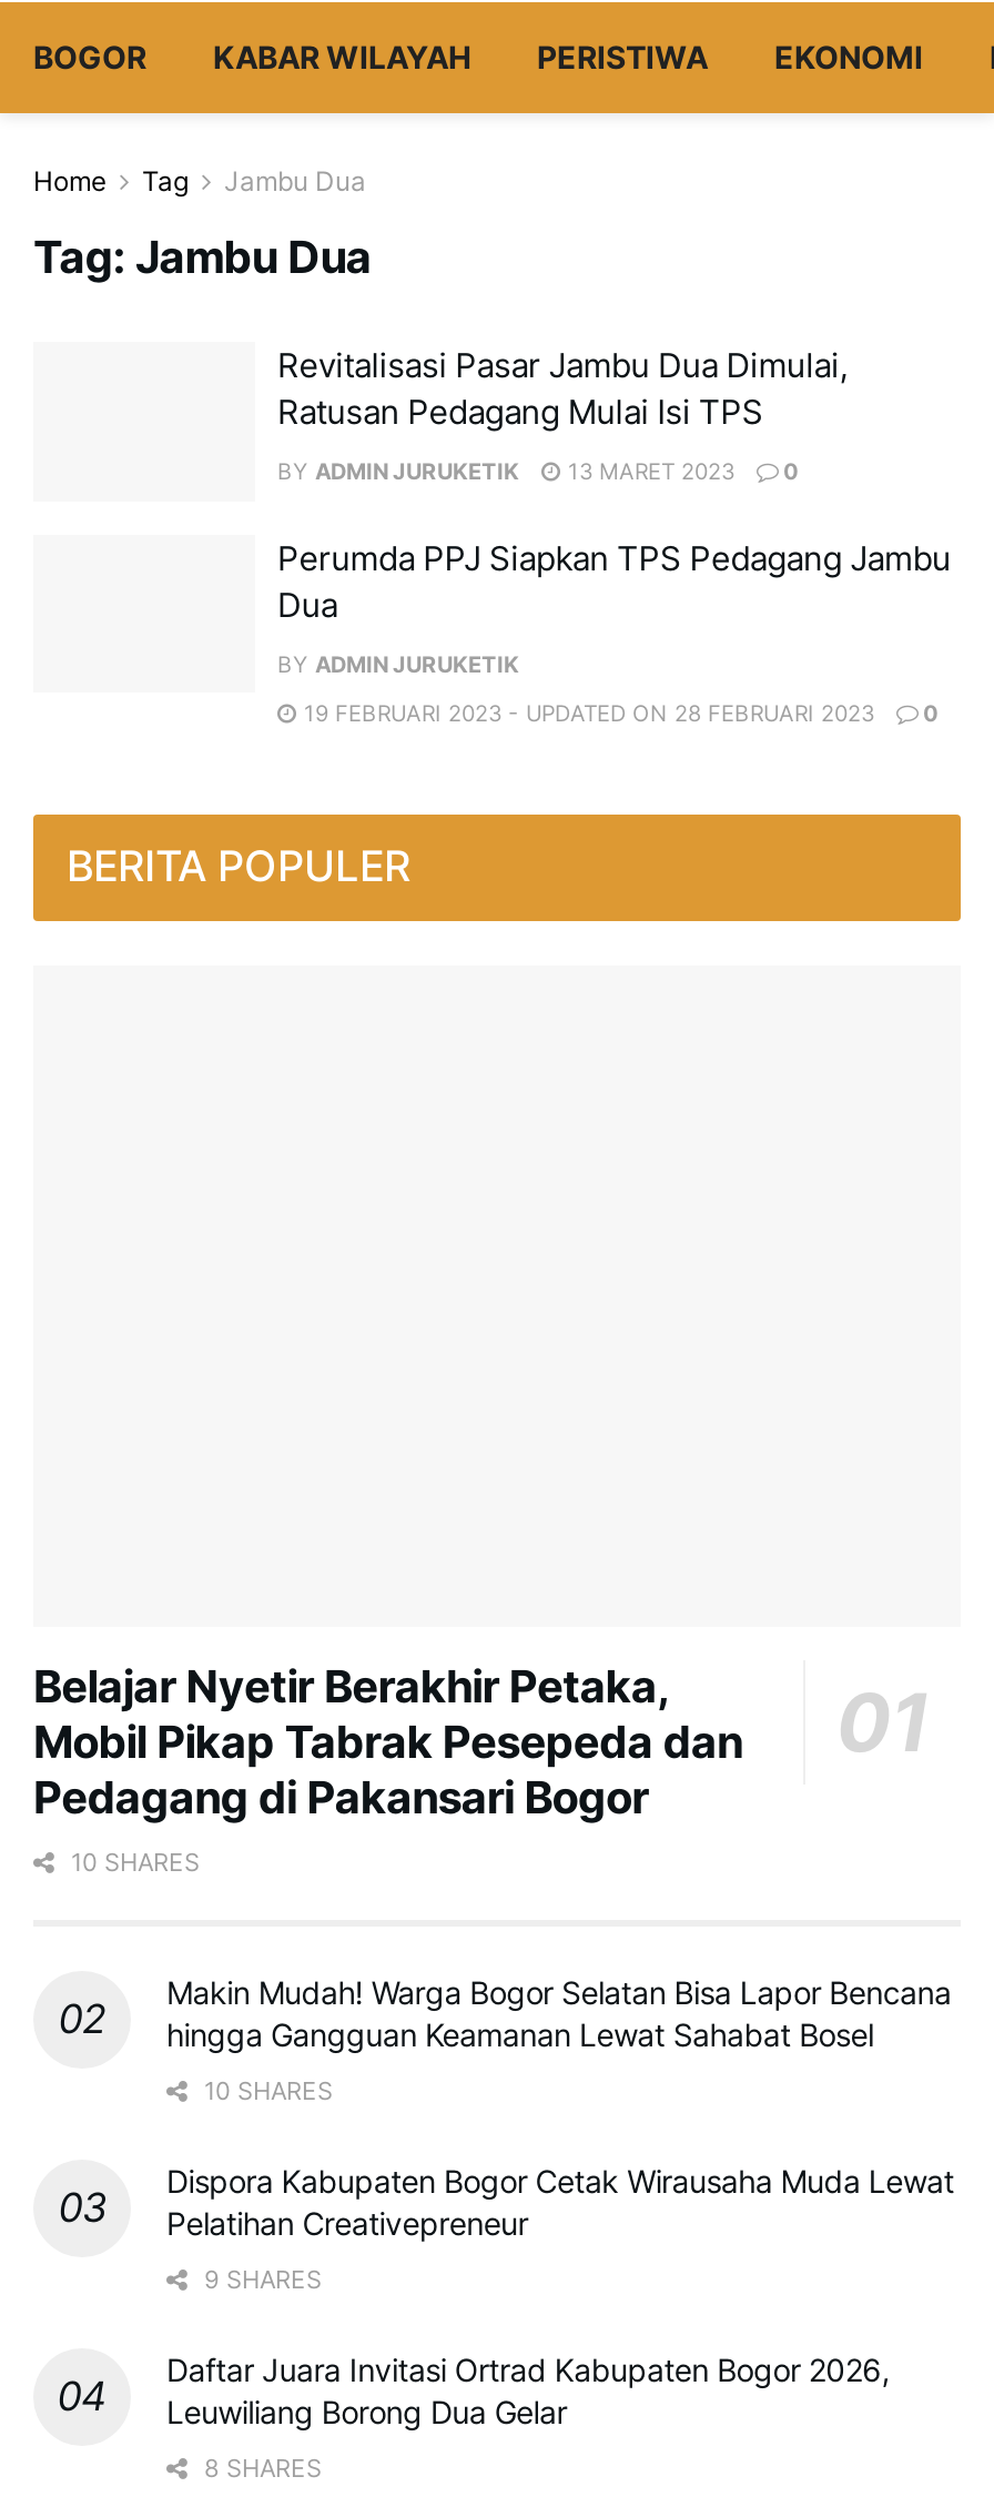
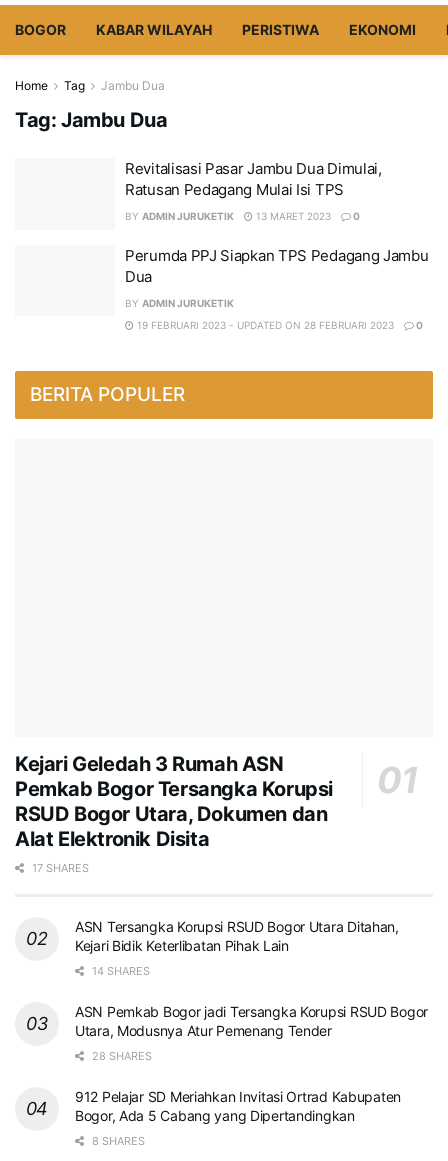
[33,1661,742,1879] Belajar Nyetir Berakhir Petaka, | Mobil Pikap Tabrak Pesepeda dan | Pedagang di Pakansari Bogor | 10 SHARES -> [15,752,333,875] Kejari Geledah 3 Rumah ASN | Pemkab Bogor Tersangka Korupsi | RSUD Bogor Utara, Dokumen dan | Alat Elektronik Disita | 17 SHARES
[166,1974,951,2054] Makin Mudah! Warga Bogor Selatan Bisa Lapor Bencana | hingga Gangguan Keamanan Lewat Sahabat Bosel -> [75,918,399,954] ASN Tersangka Korupsi RSUD Bogor Utara Ditahan, | Kejari Bidik Keterlibatan Pihak Lain
[197,2076,333,2107] 10 SHARES -> [89,964,150,978] 14 SHARES
[166,2163,954,2243] Dispora Kabupaten Bogor Cetak Wirausaha Muda Lewat | Pelatihan Creativepreneur -> [75,1003,428,1039] ASN Pemkab Bogor jadi Tersangka Korupsi RSUD Bogor | Utara, Modusnya Atur Pemenang Tender
[197,2265,322,2296] 9 SHARES -> [89,1049,152,1063] 28 SHARES
[166,2351,890,2431] Daftar Juara Invitasi Ortrad Kabupaten Bogor 2026, | Leuwiliang Borong Dua Gelar -> [75,1088,401,1124] 912 Pelajar SD Meriahkan Invitasi Ortrad Kabupaten | Bogor, Ada 5 Cabang yang Dipertandingkan

